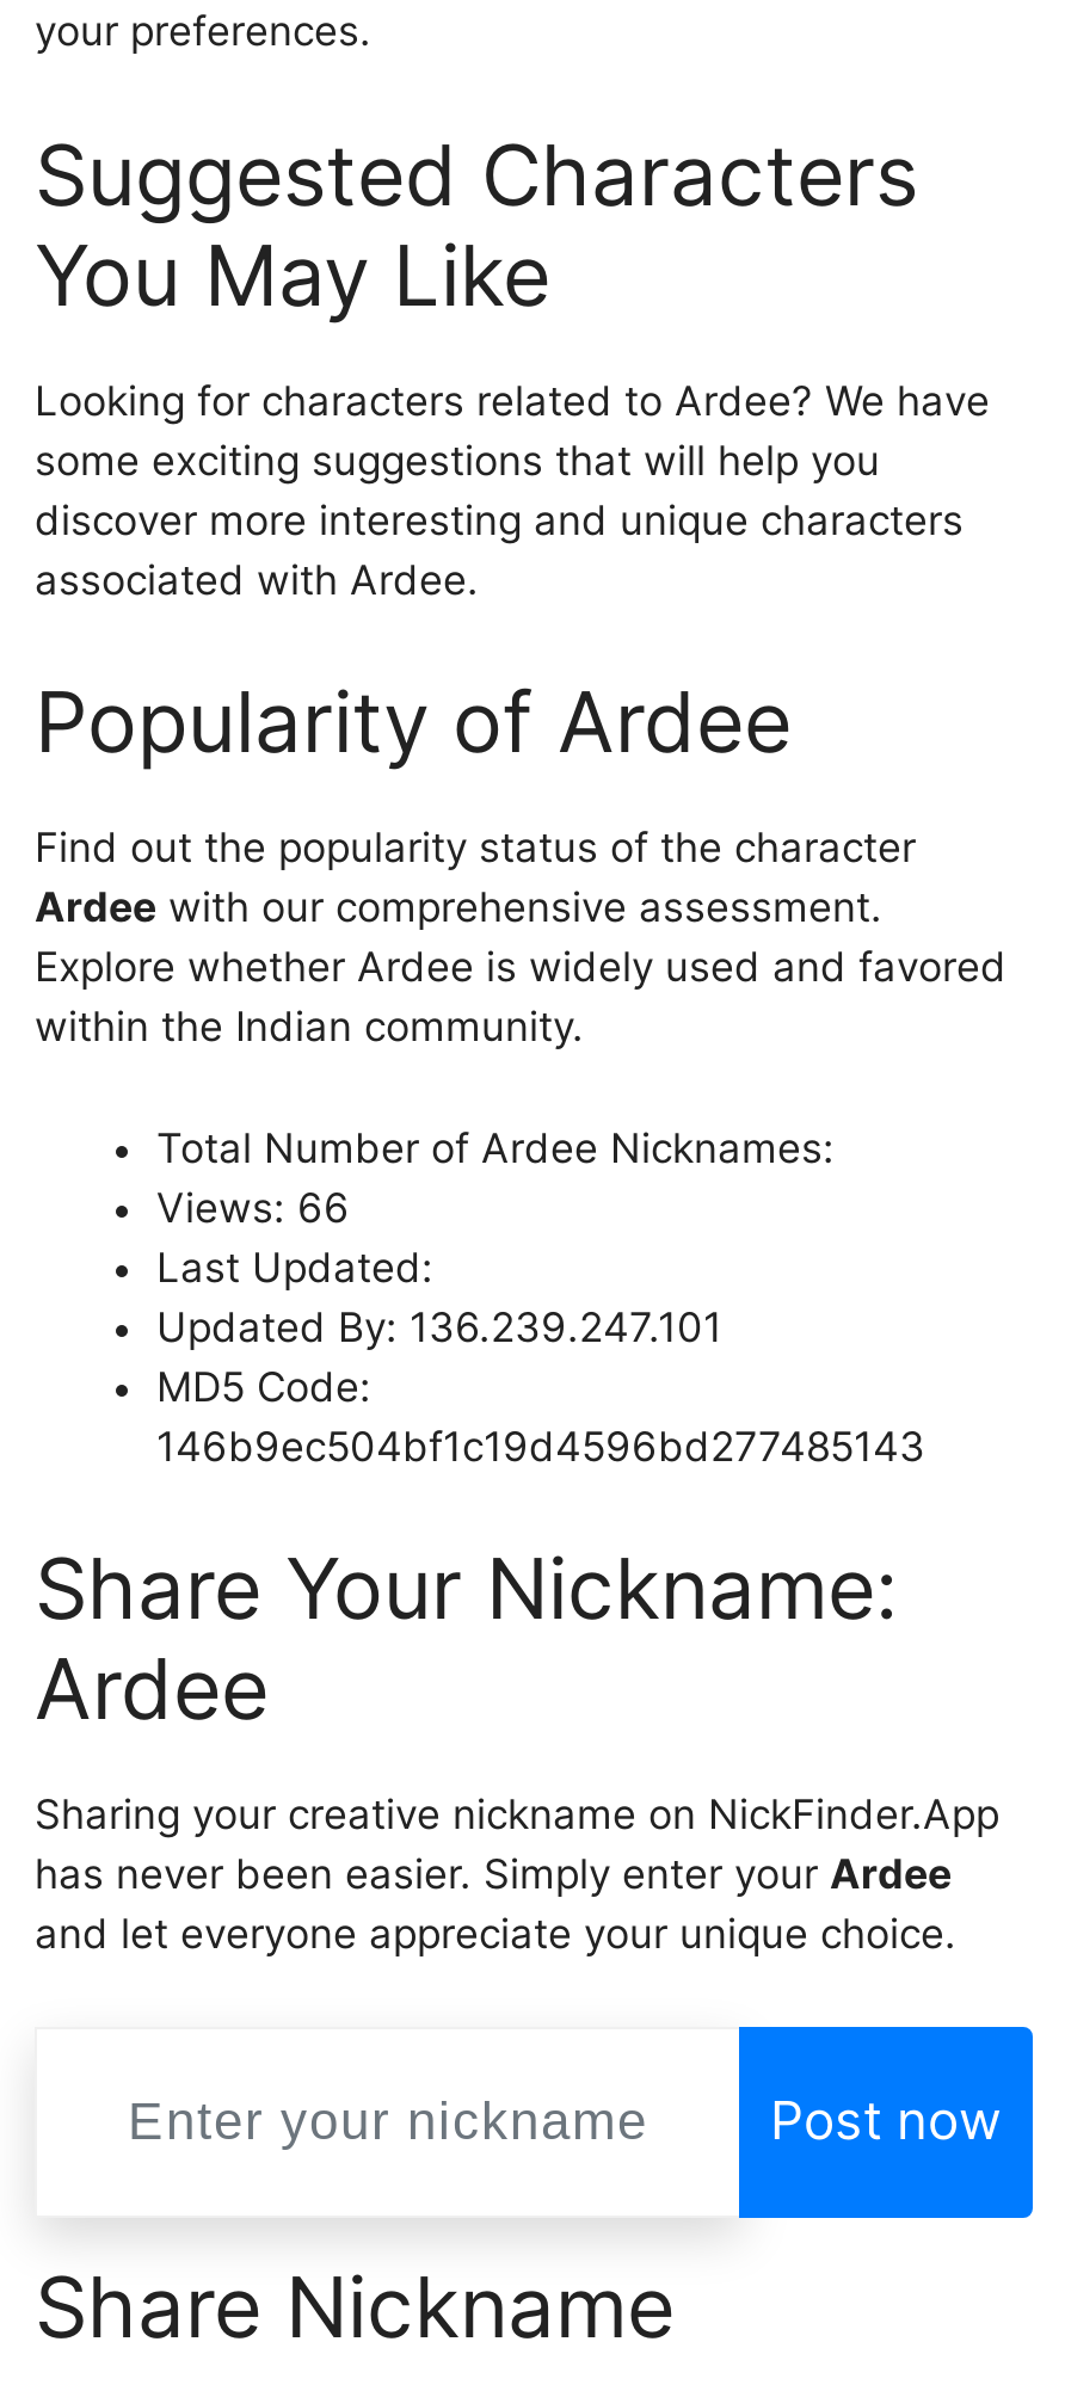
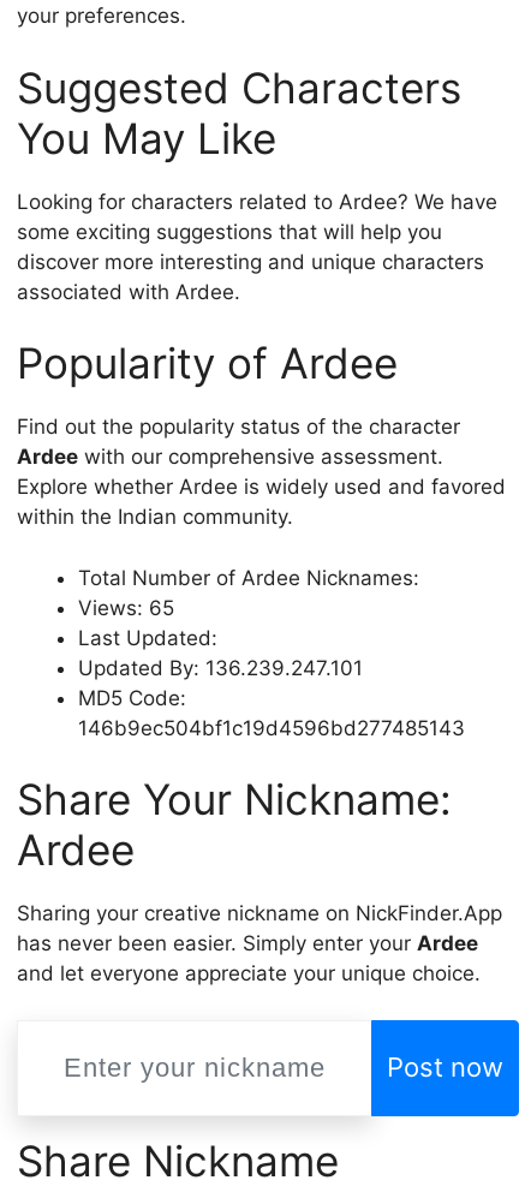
[156,1183,350,1231] Views: 66 -> [78,595,174,619] Views: 65

